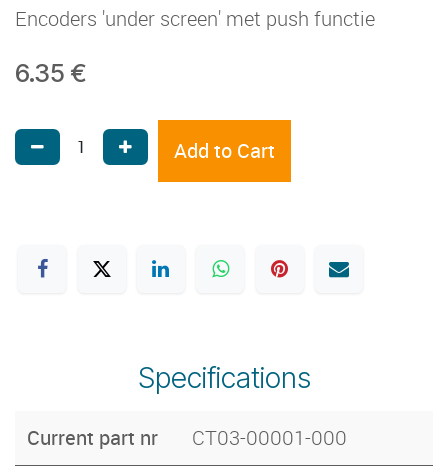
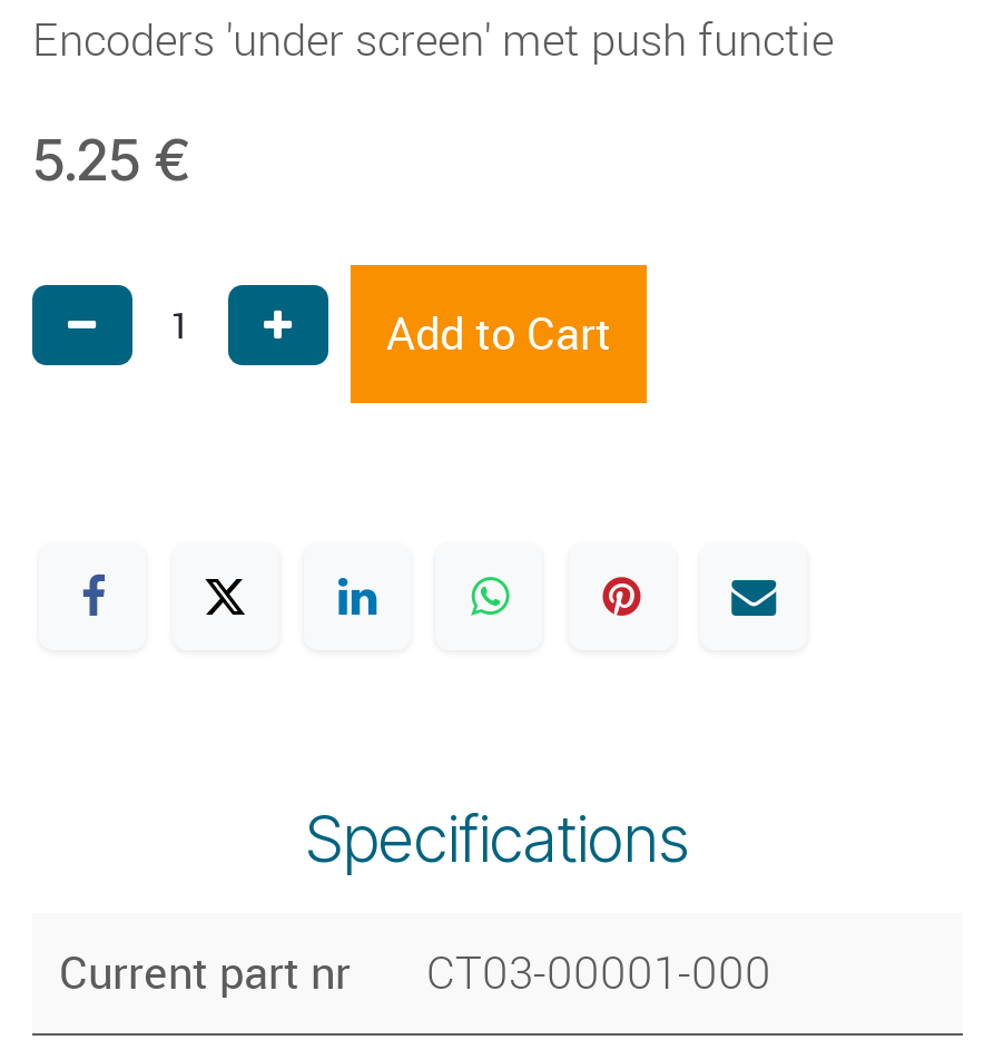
[15,58,86,88] 6.35 € -> [32,128,188,194] 5.25 €

